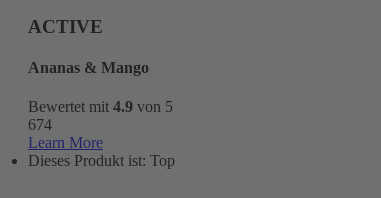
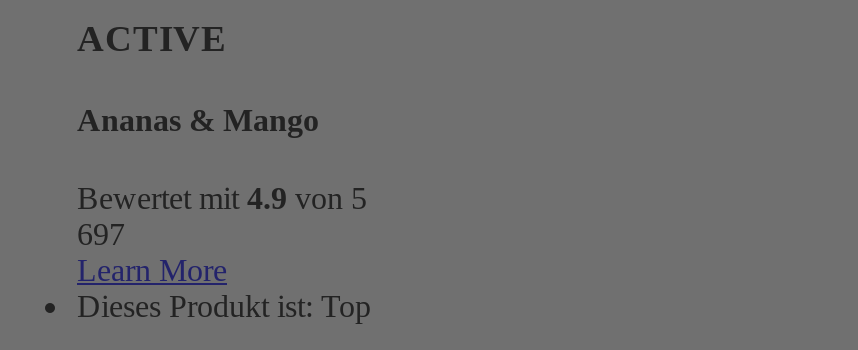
[28,116,52,133] 674 -> [77,218,125,252] 697

